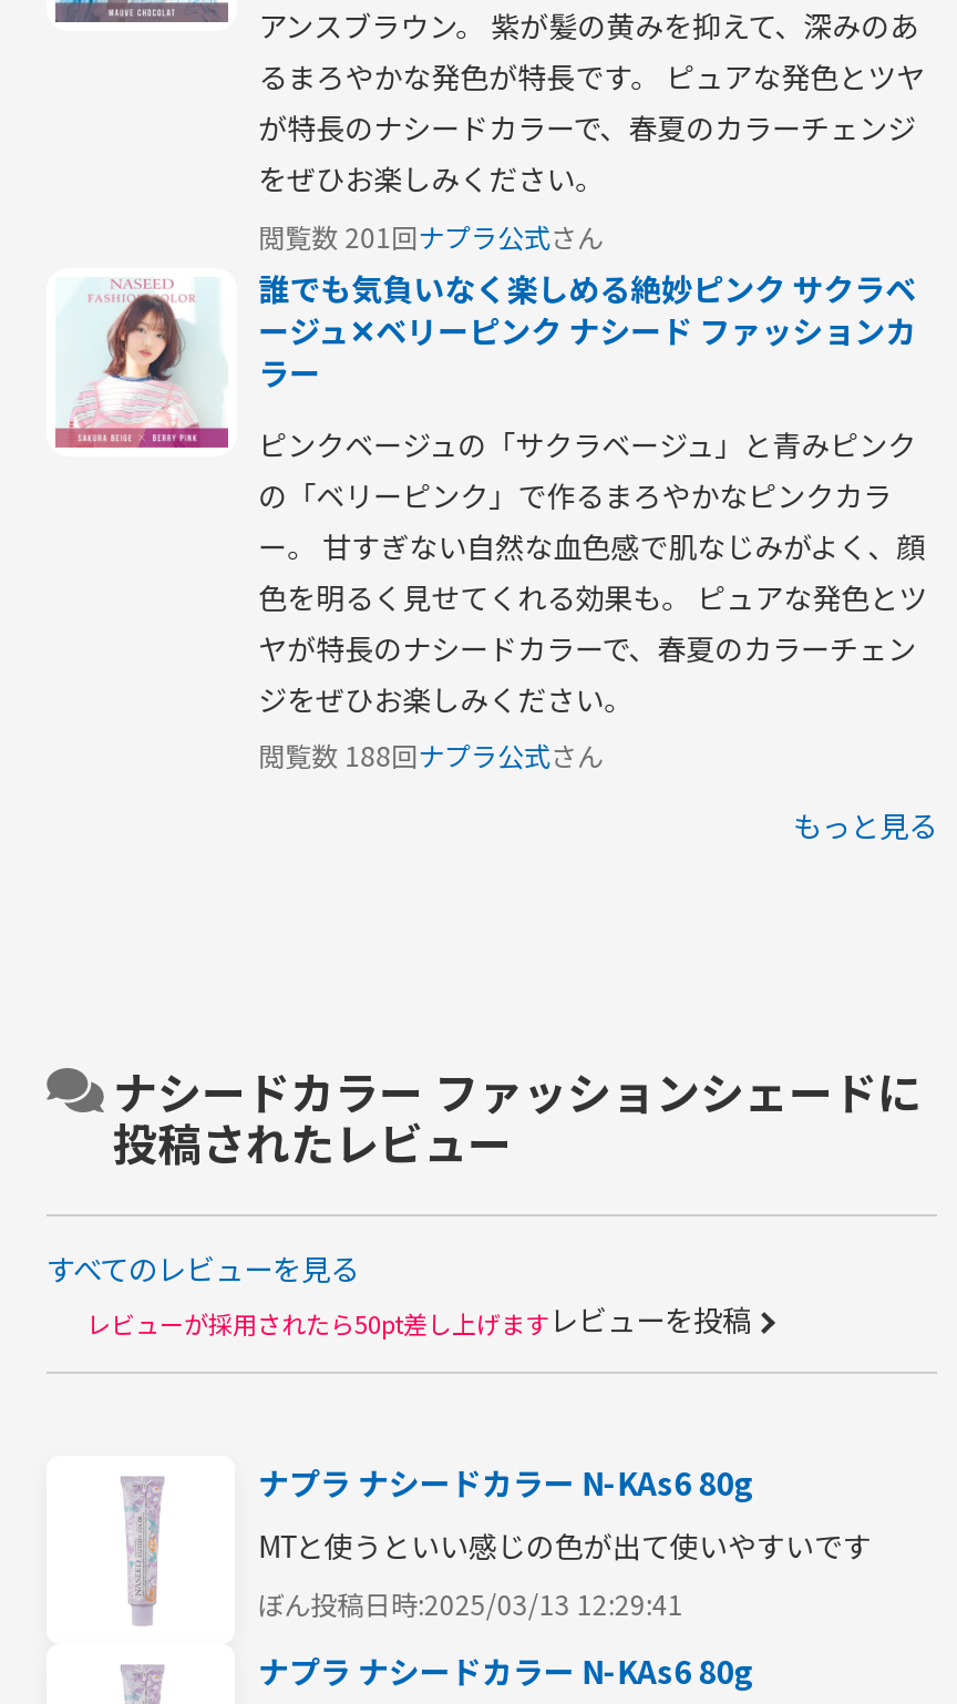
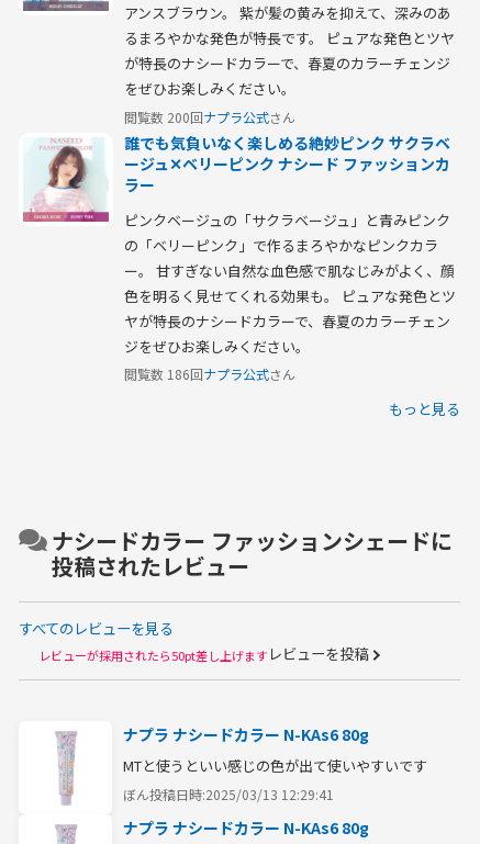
[258,216,604,254] 閲覧数 201回ナプラ公式さん -> [124,107,295,126] 閲覧数 200回ナプラ公式さん
[258,735,604,773] 閲覧数 188回ナプラ公式さん -> [124,364,295,383] 閲覧数 186回ナプラ公式さん

